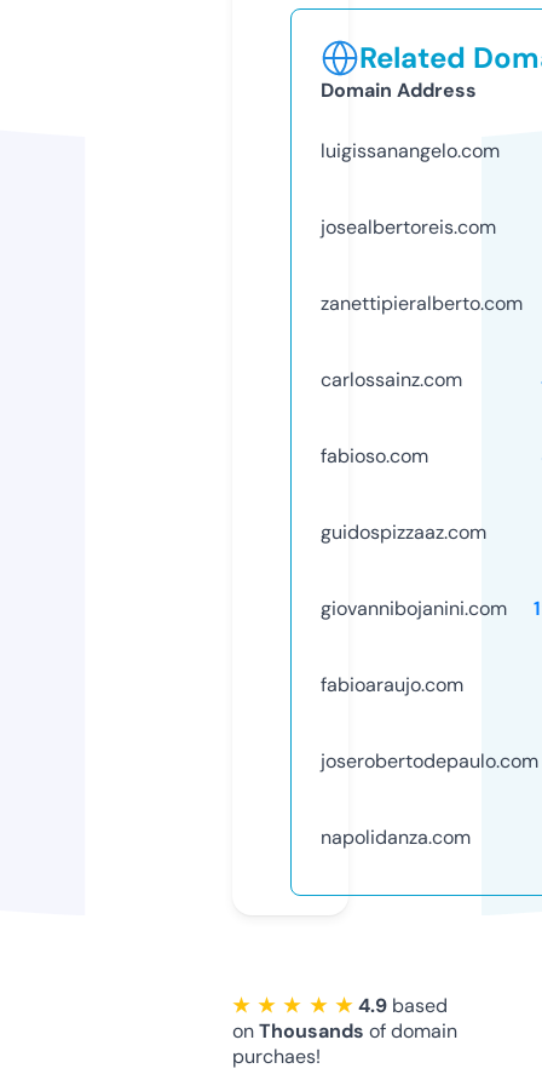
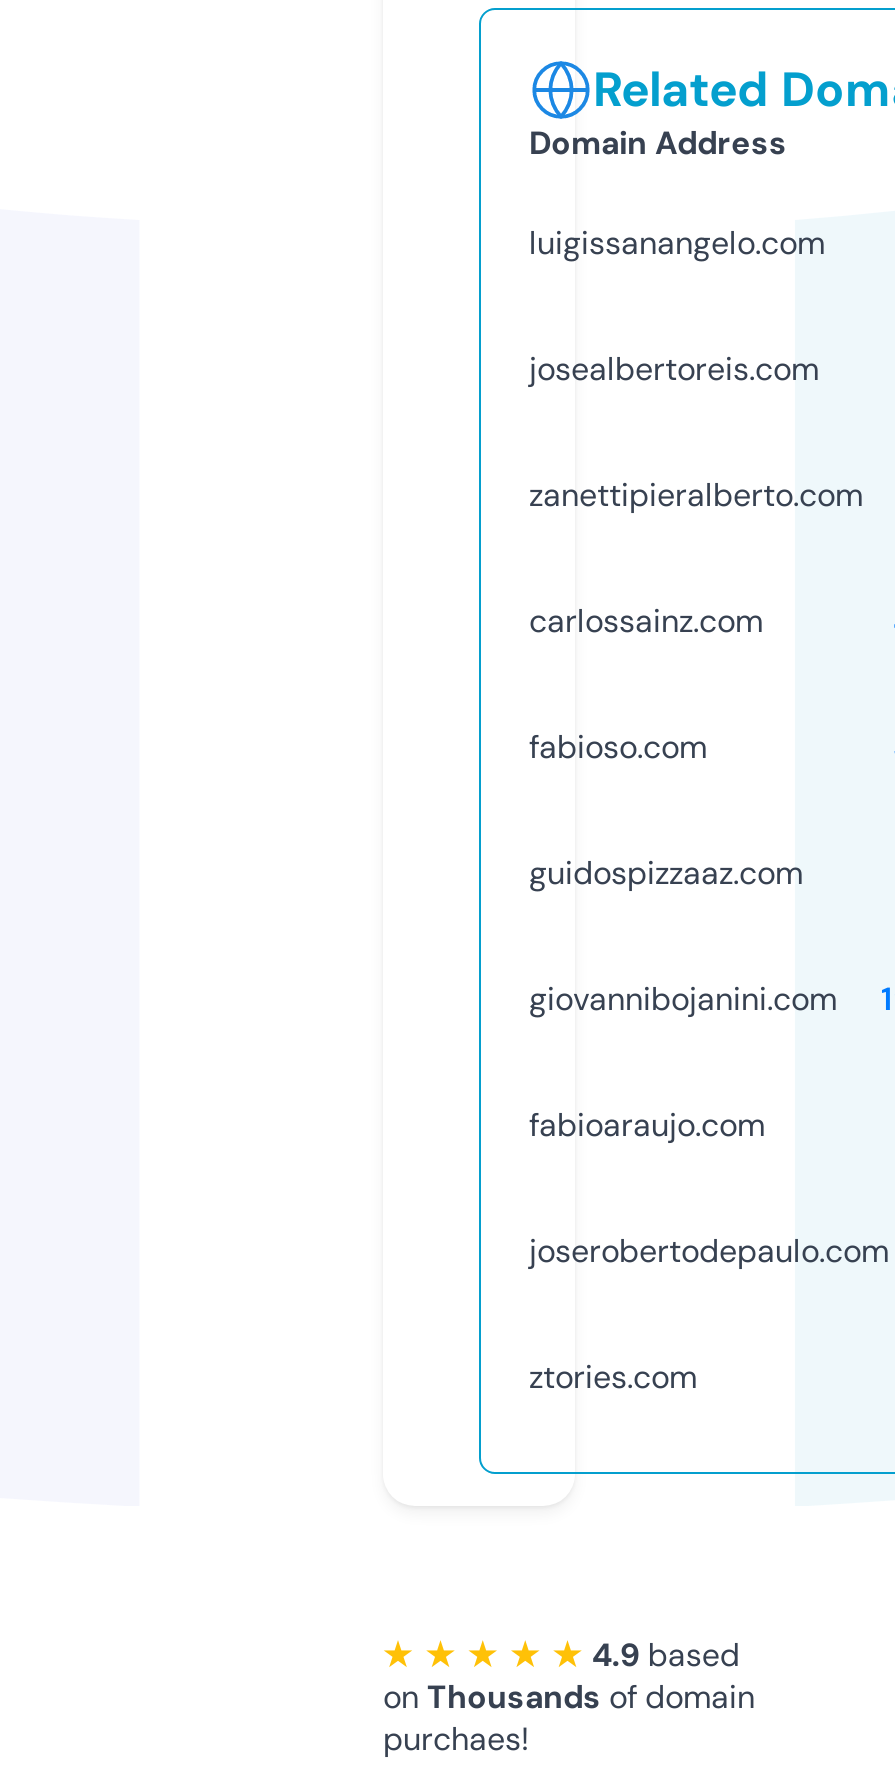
[321,824,471,850] napolidanza.com -> [529,1356,697,1398] ztories.com

